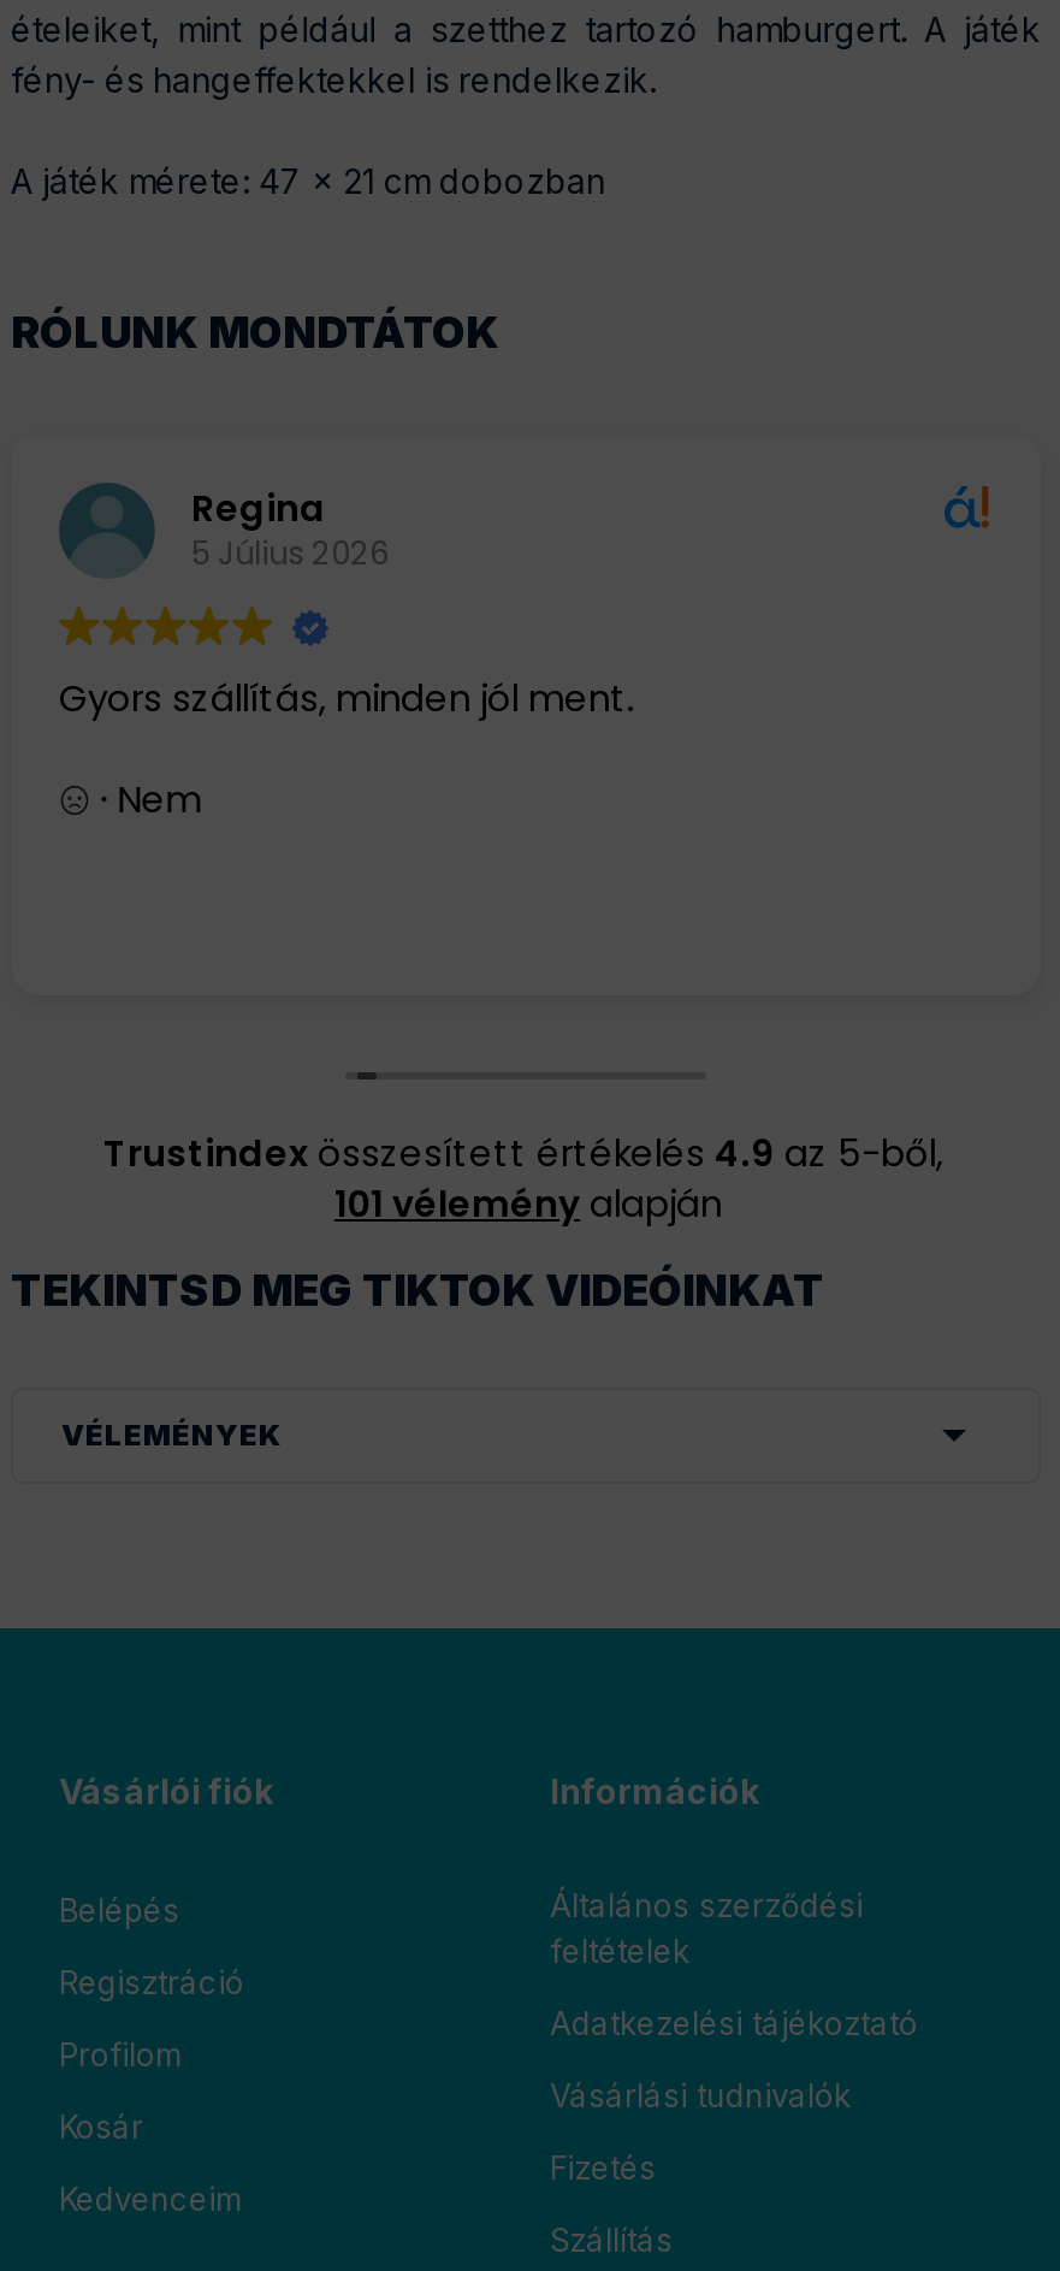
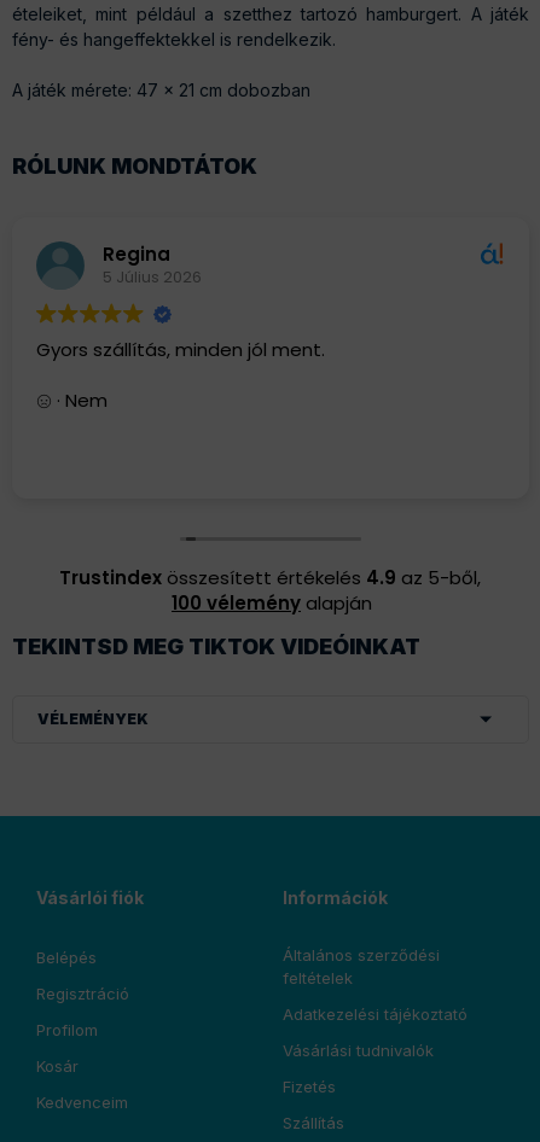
[334,1177,722,1228] 101 vélemény alapján -> [172,590,372,616] 100 vélemény alapján

